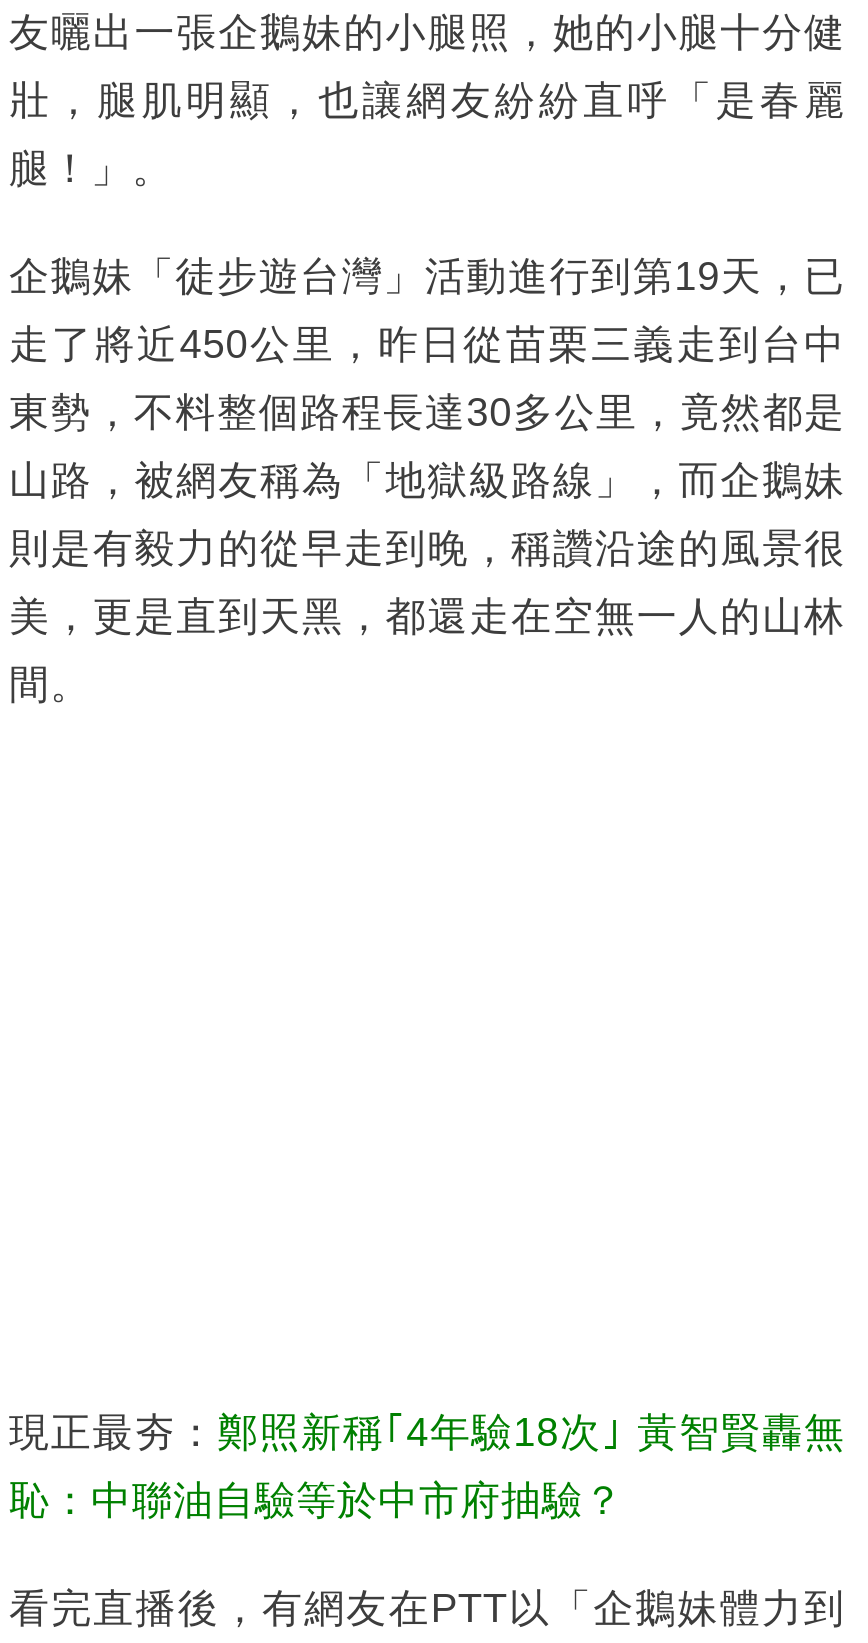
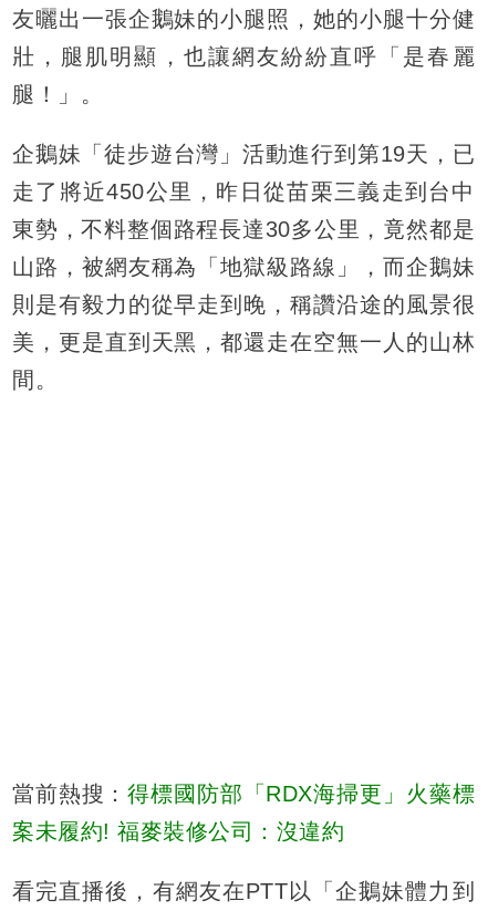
[9,1410,845,1454] 現正最夯：鄭照新稱｢4年驗18次｣ 黃智賢轟無 -> [12,782,475,806] 當前熱搜：得標國防部「RDX海掃更」火藥標
[9,1478,624,1522] 恥：中聯油自驗等於中市府抽驗？ -> [12,819,344,844] 案未履約! 福麥裝修公司：沒違約

